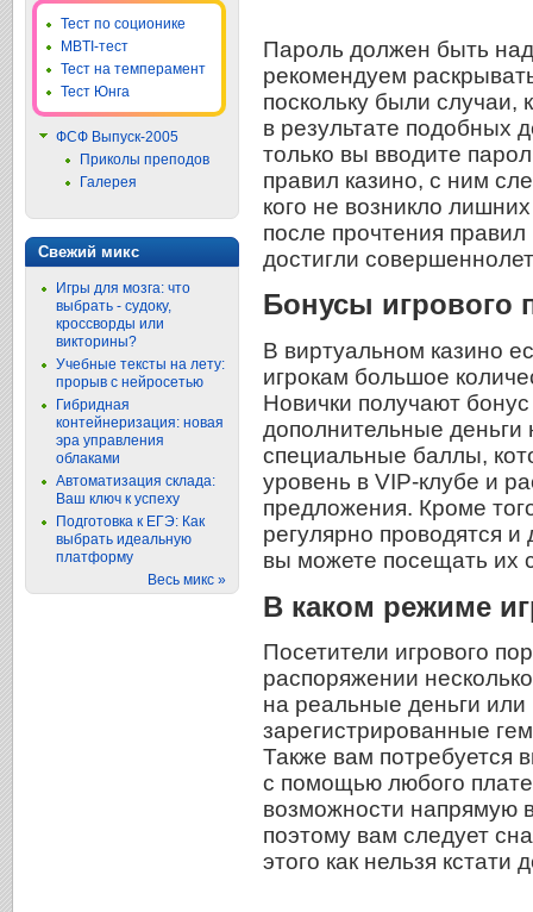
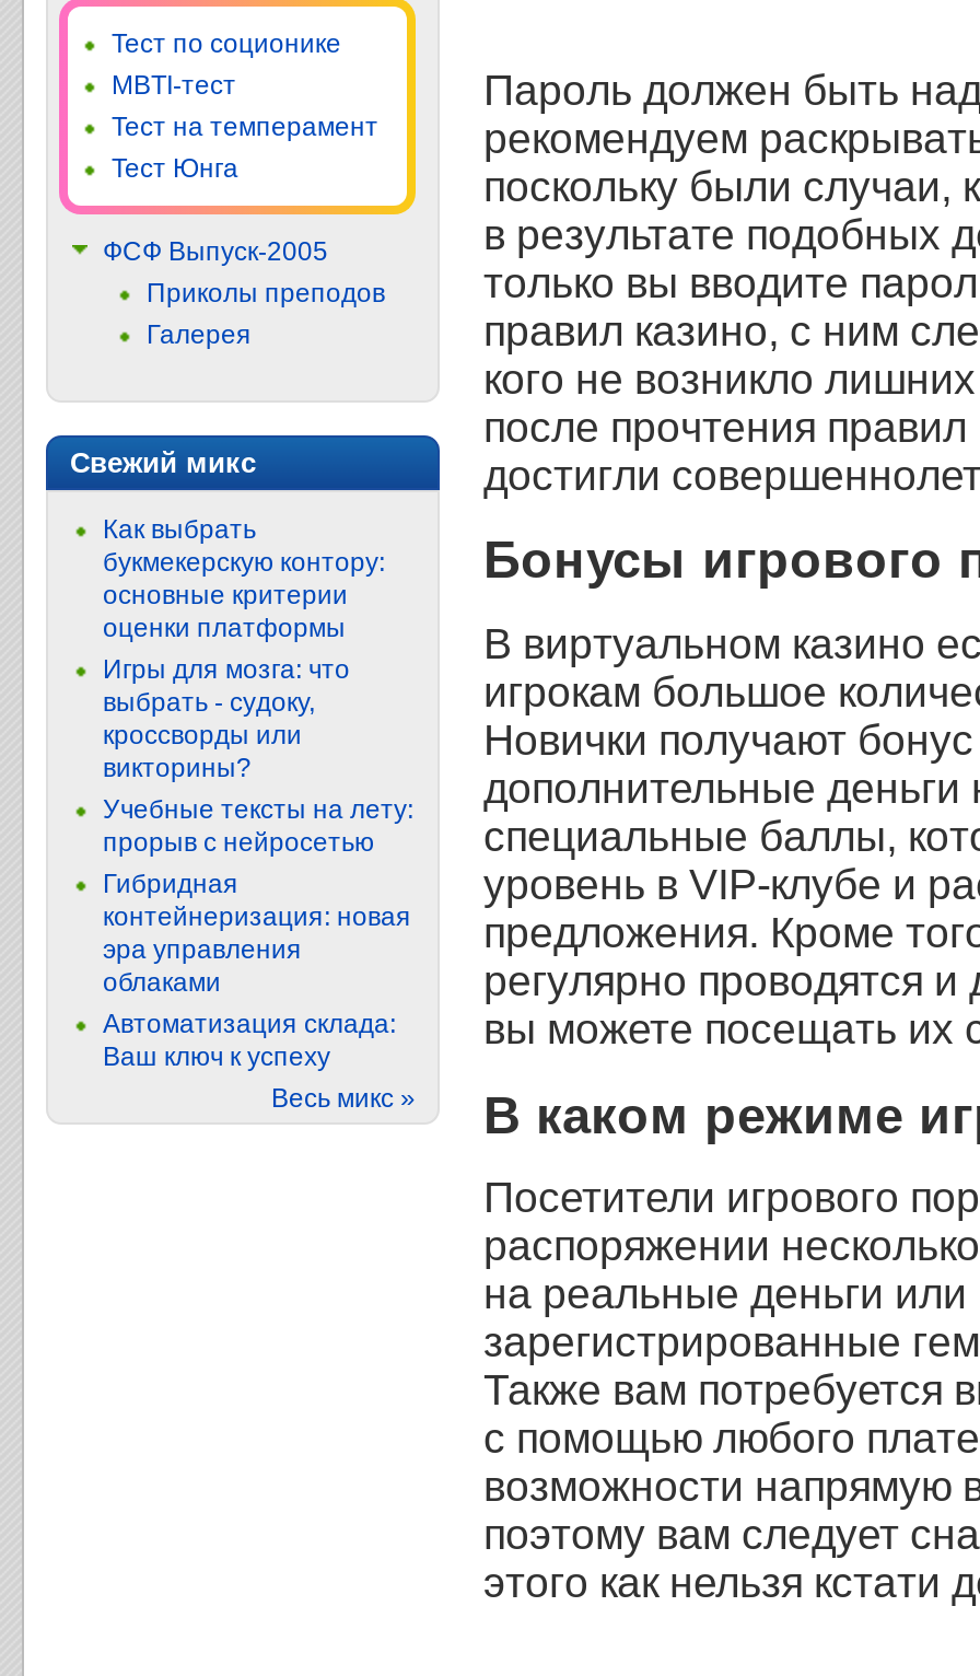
none -> [103,514,385,643] Как выбрать | букмекерскую контору: | основные критерии | оценки платформы
moved [56,280,225,507] -> [103,654,413,1072]: Игры для мозга: что | выбрать - судоку, | кроссворды или | ... | Автоматизация склада: | Ваш ключ к успеху
[56,513,205,566] Подготовка к ЕГЭ: Как | выбрать идеальную | платформу -> none

